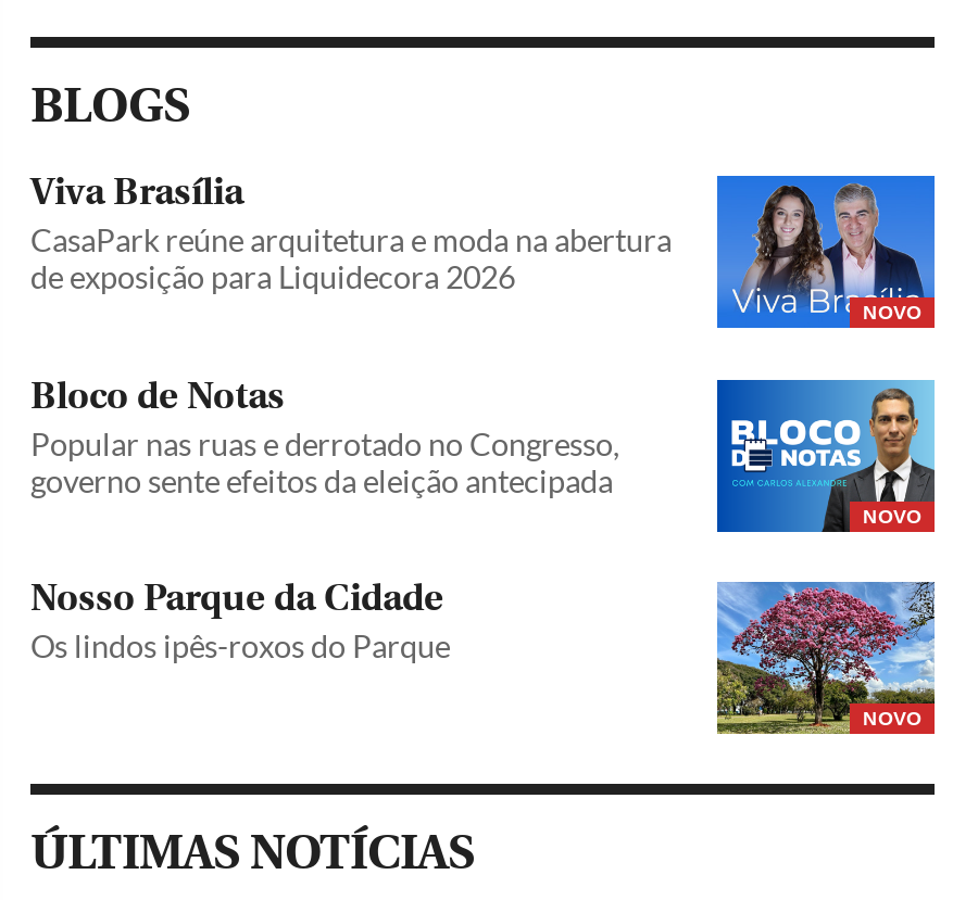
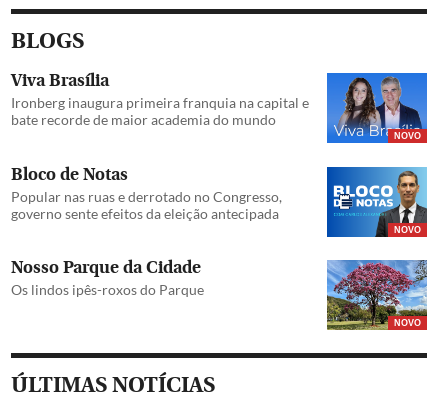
[30,222,672,296] CasaPark reúne arquitetura e moda na abertura | de exposição para Liquidecora 2026 -> [11,94,309,128] Ironberg inaugura primeira franquia na capital e | bate recorde de maior academia do mundo

